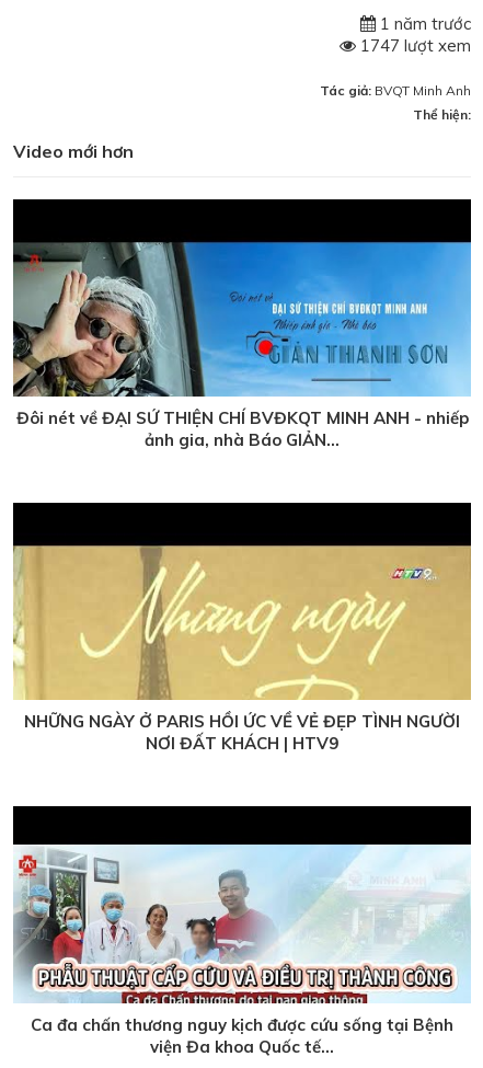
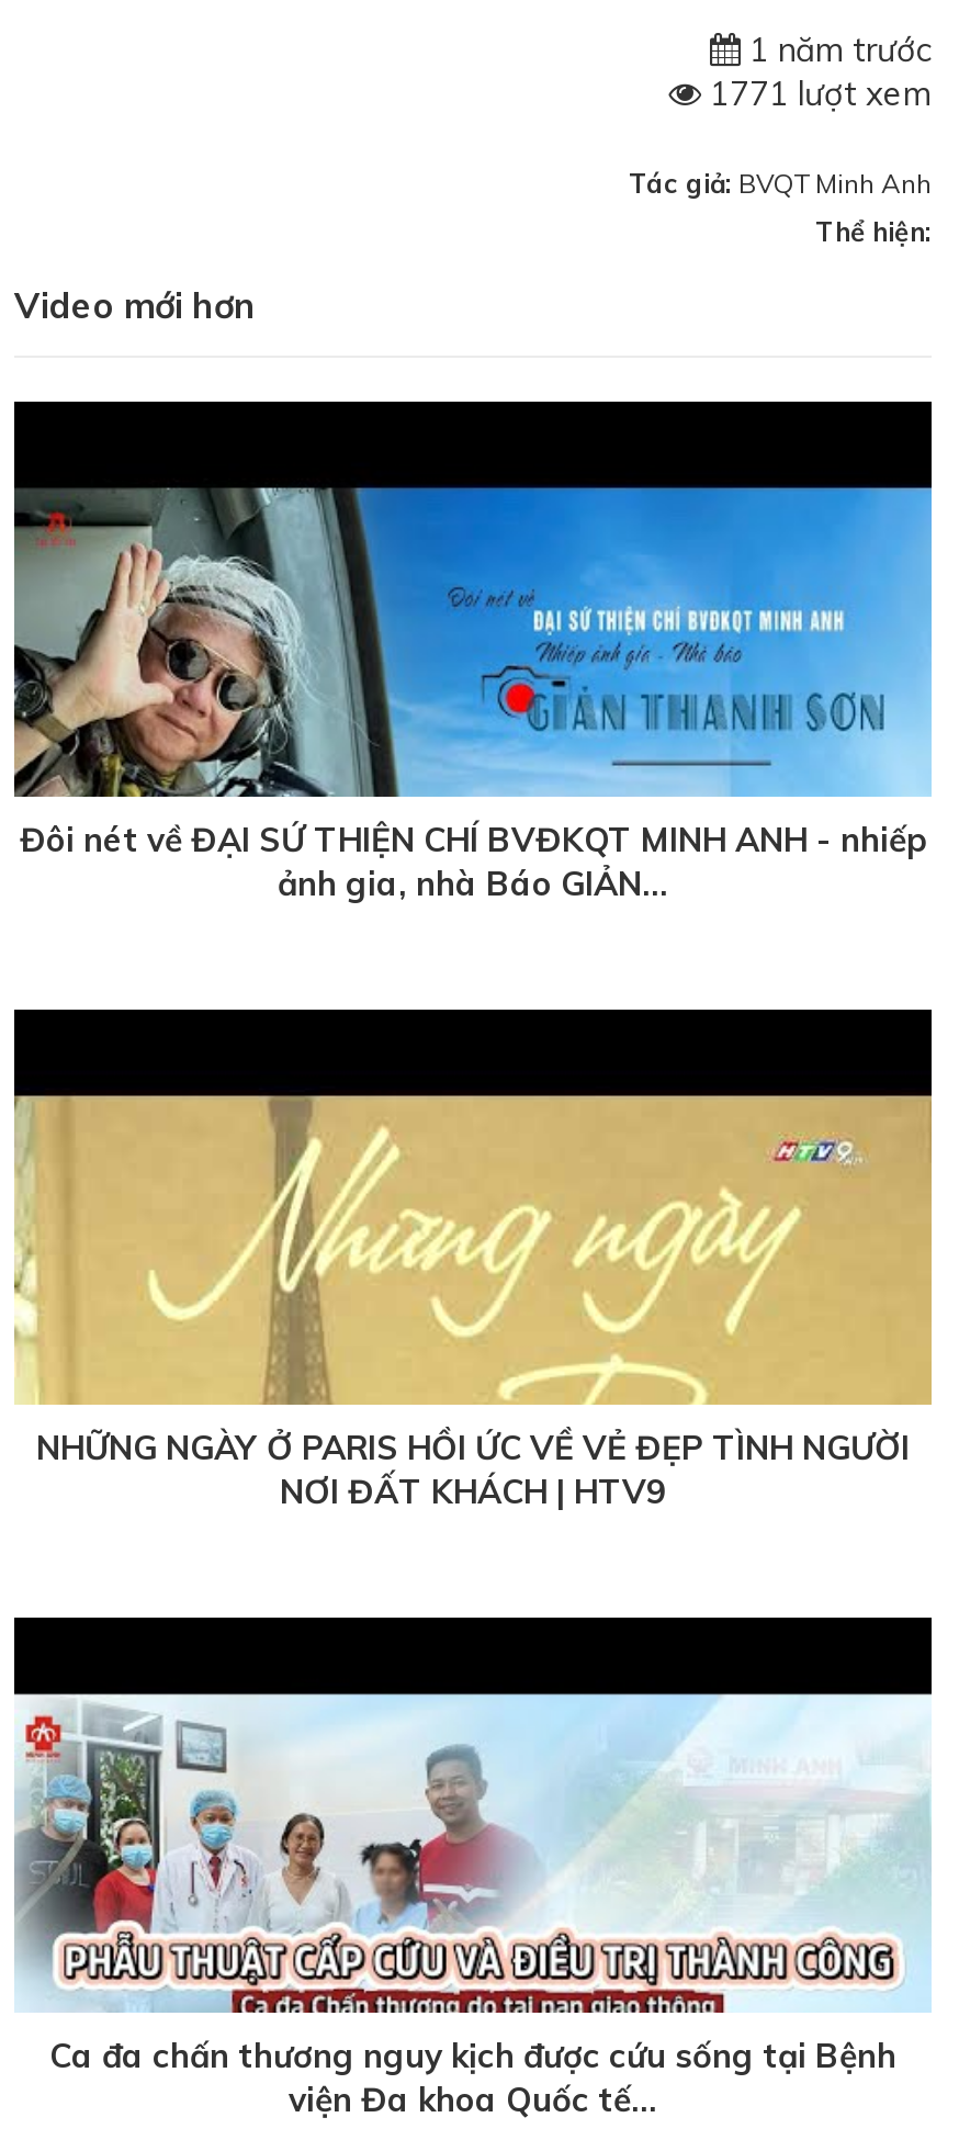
[356,35,471,56] 1747 lượt xem -> [701,73,932,114] 1771 lượt xem

